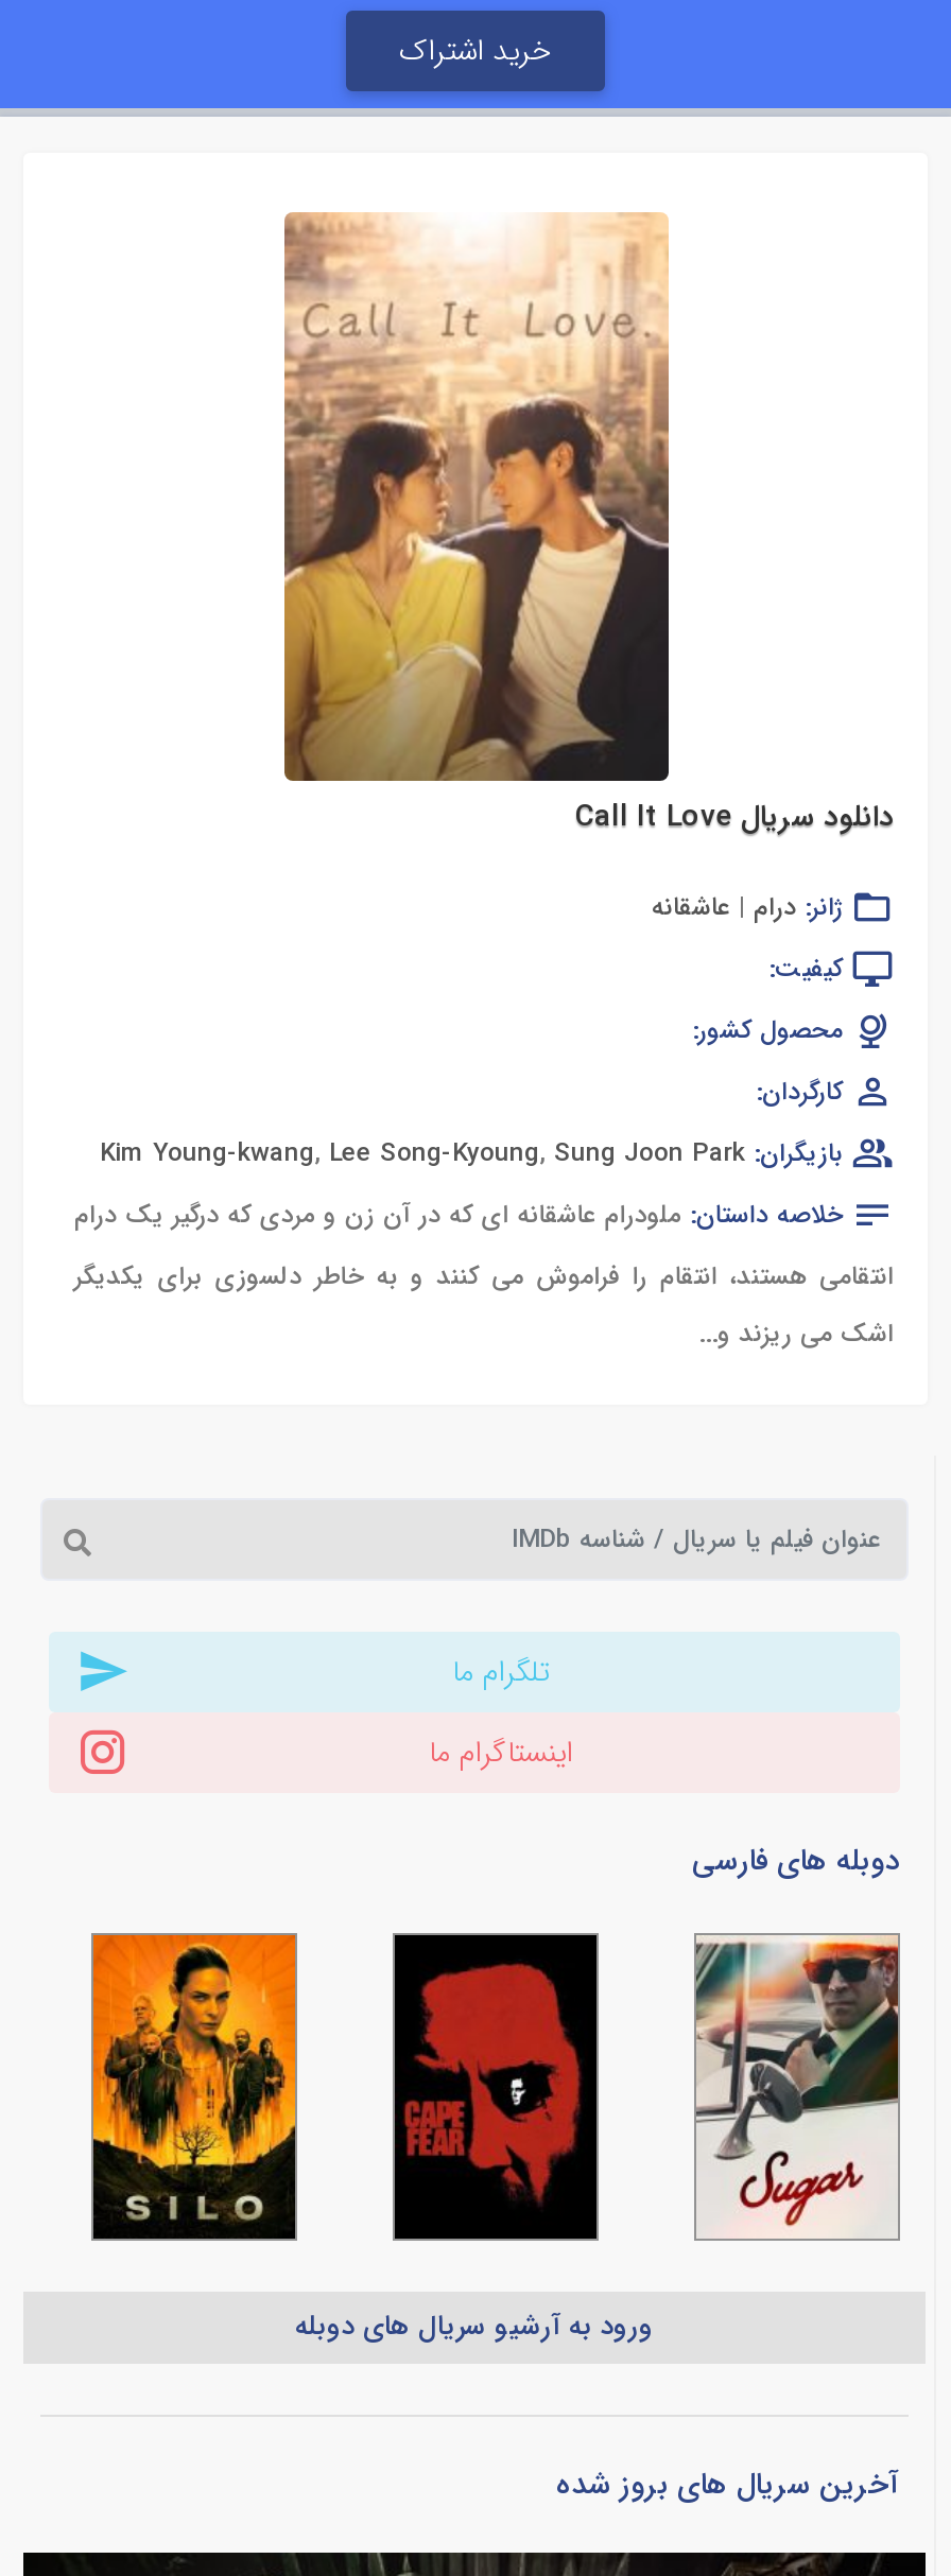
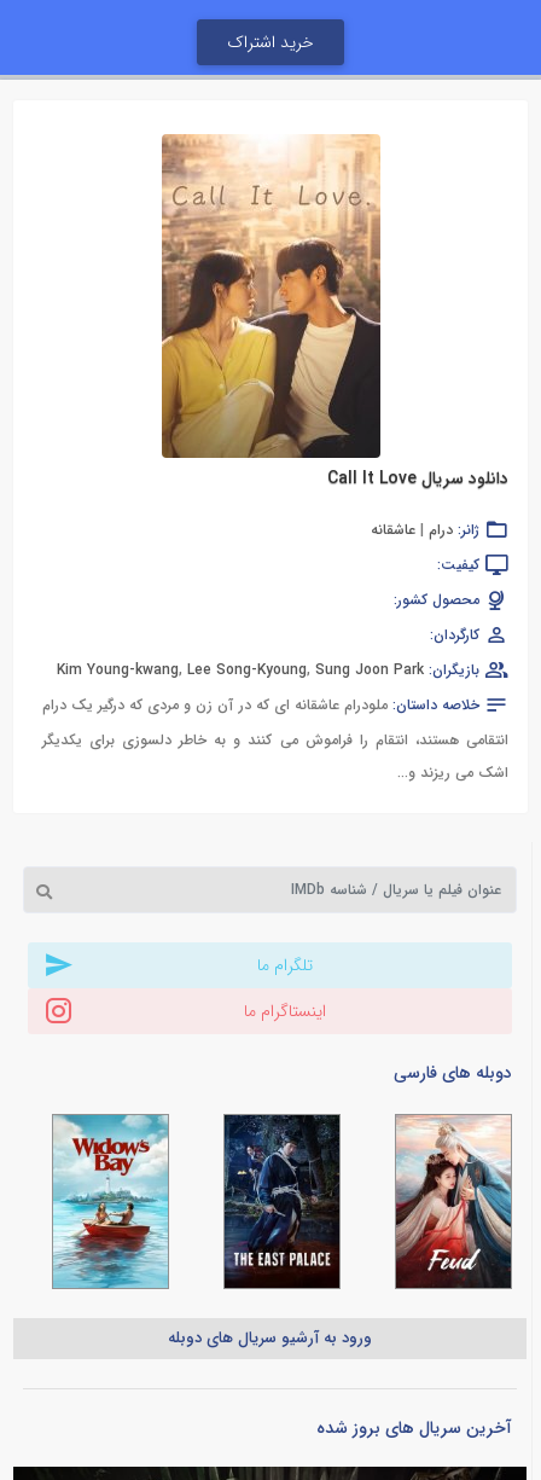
[91,1933,297,2241] [image] -> [52,1114,169,1289] [image]
[393,1935,594,2222] [image] -> [223,1115,339,1279] [image]
[694,1937,900,2239] [image] -> [395,1115,512,1289] [image]

